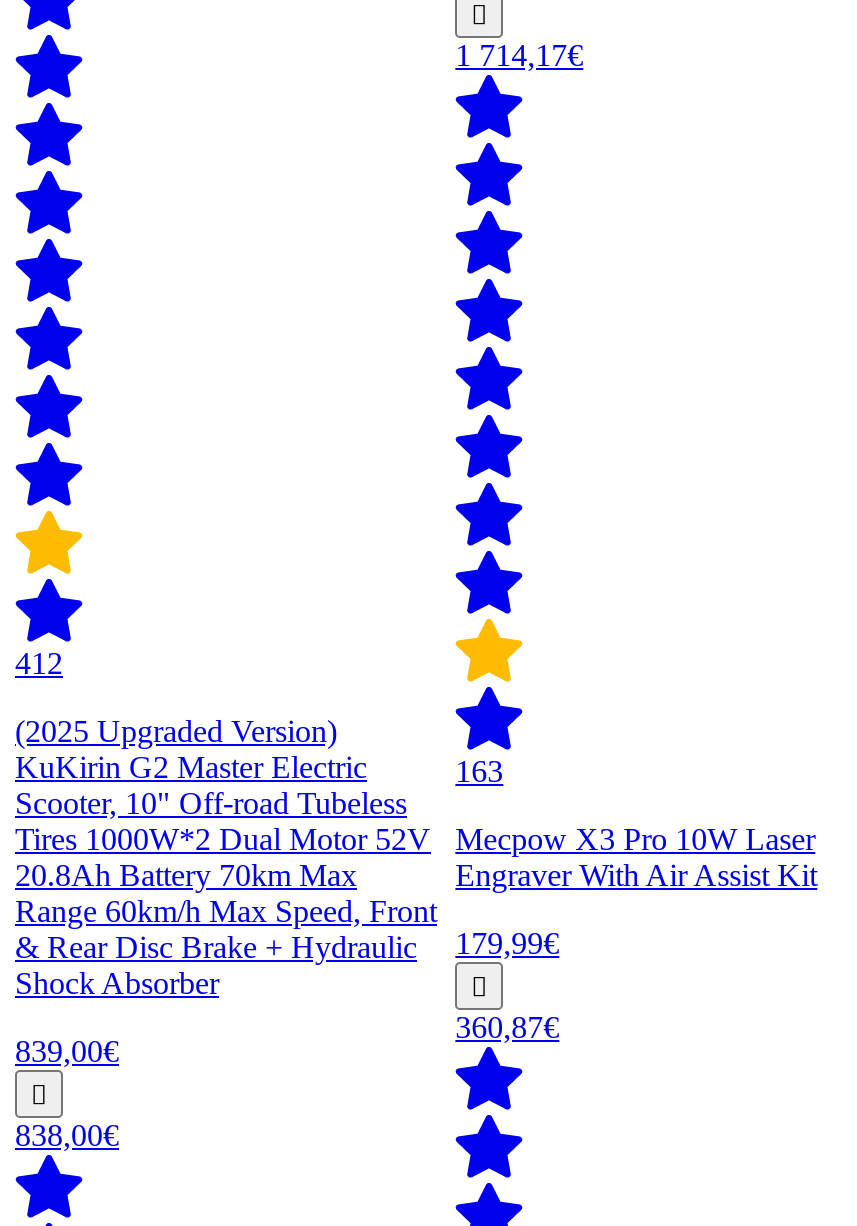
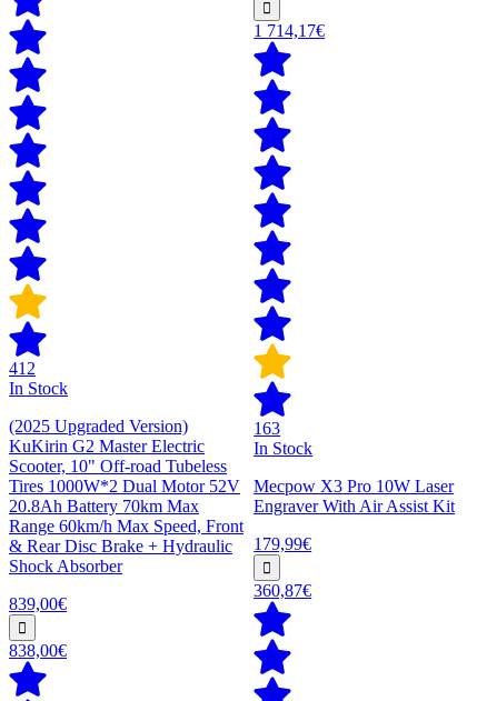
none -> [9,379,68,398] In Stock
none -> [254,439,313,458] In Stock

